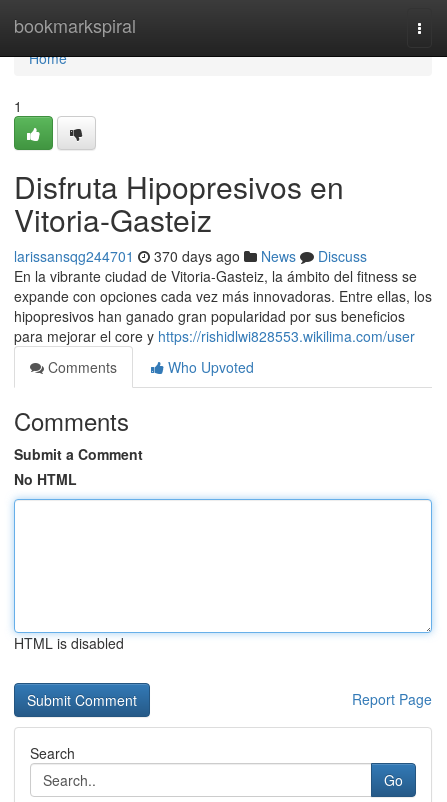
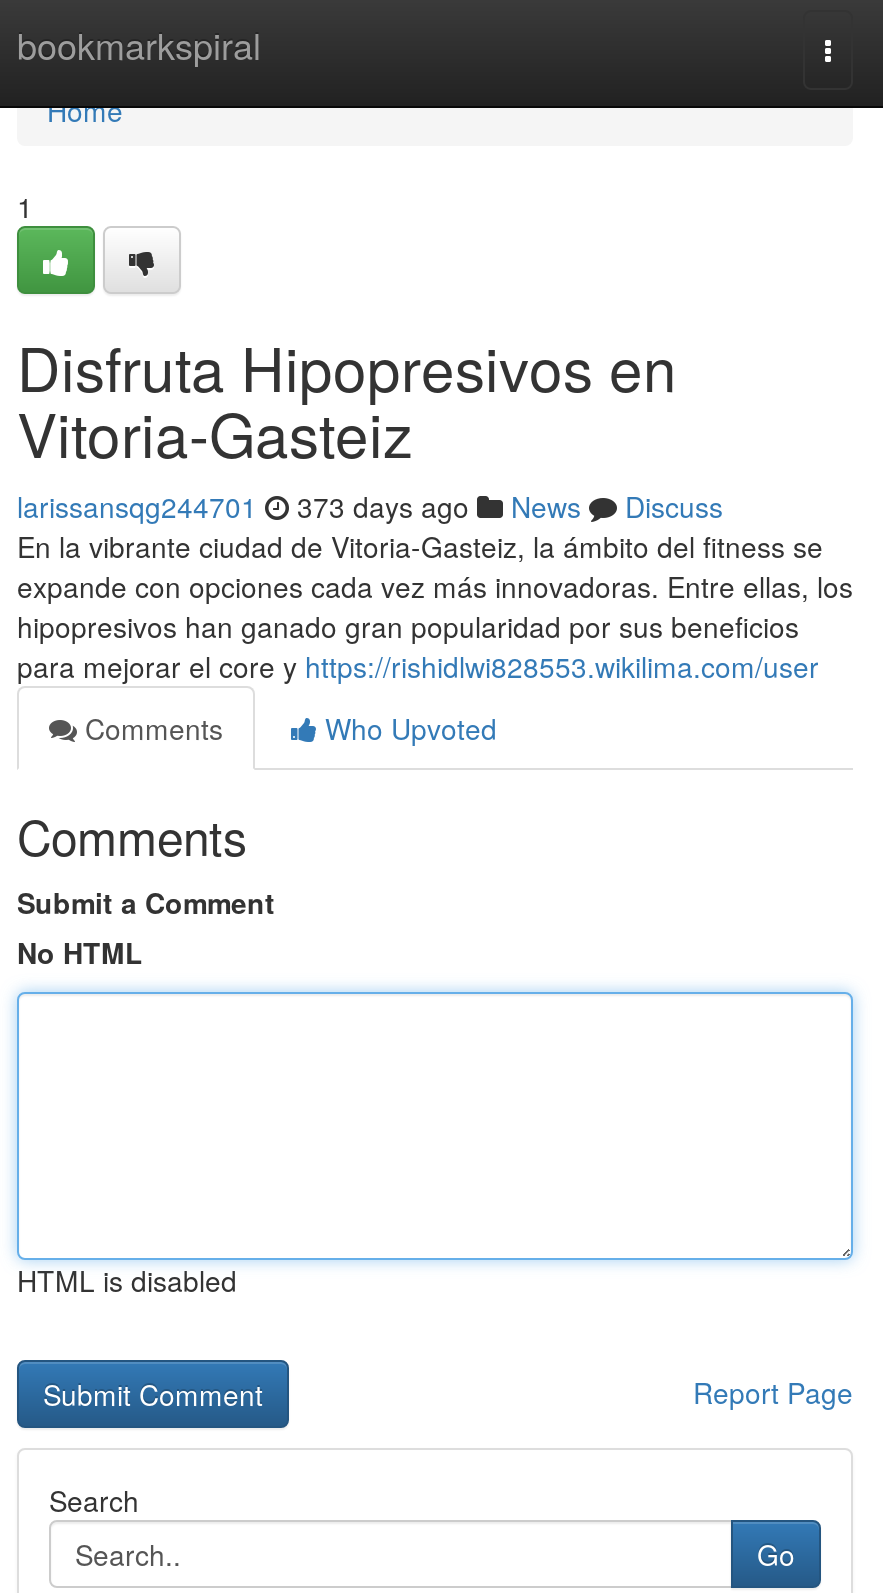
[14,246,367,266] larissansqg244701 370 days ago News Discuss -> [17,486,723,526] larissansqg244701 373 days ago News Discuss

